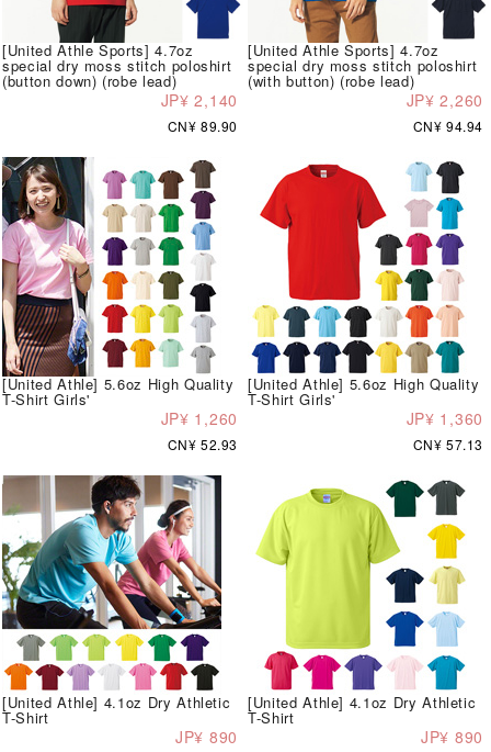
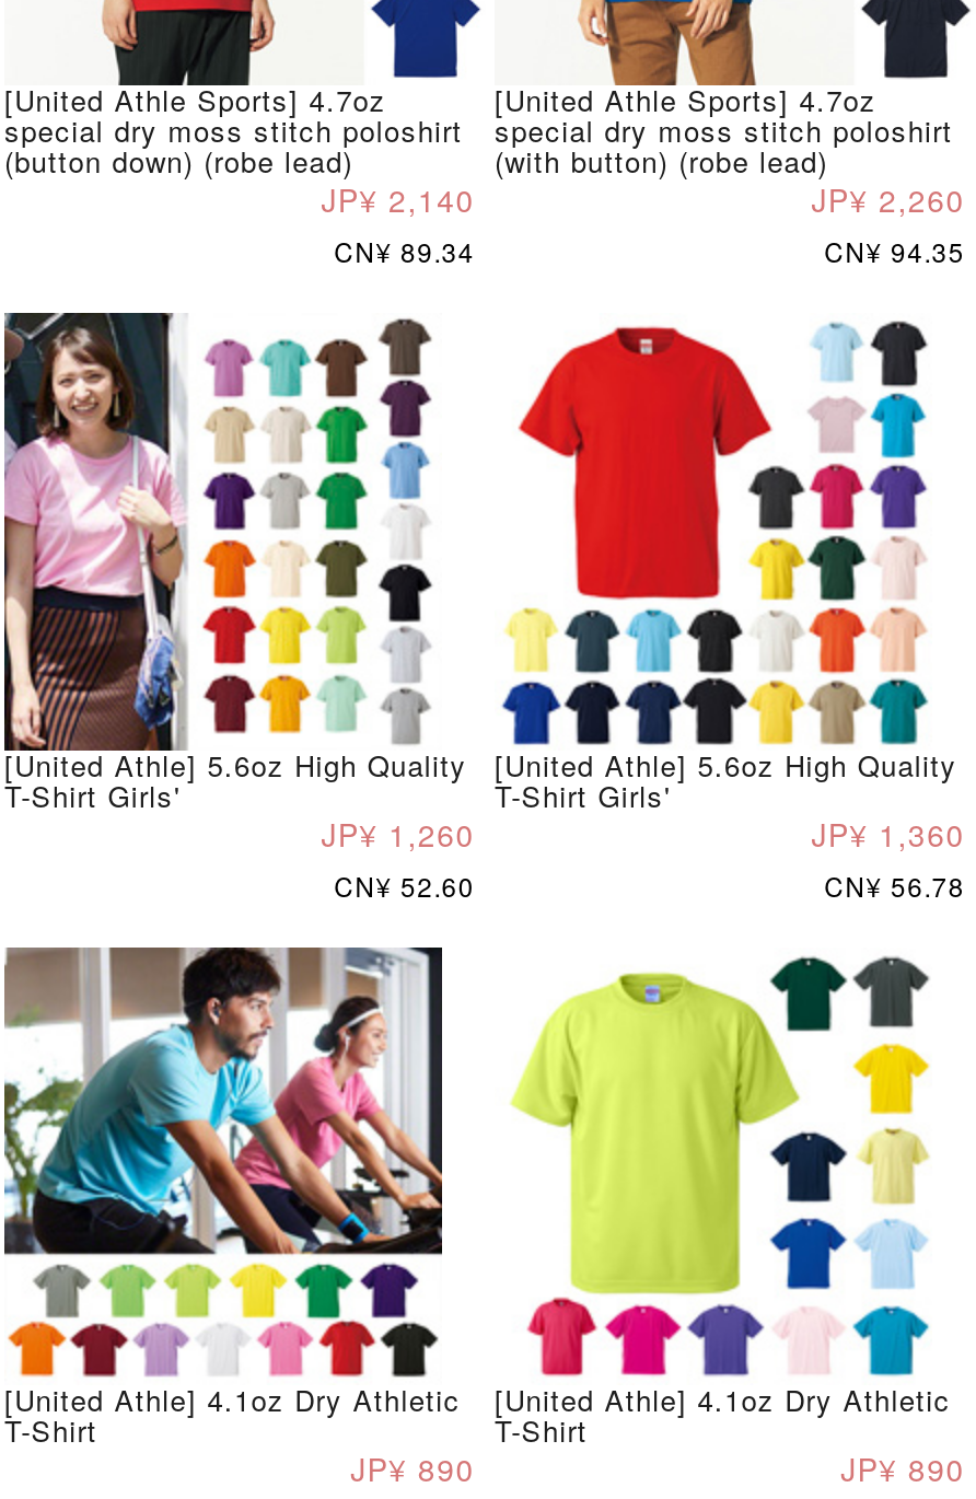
[167,117,238,135] CN¥ 89.90 -> [334,233,475,270] CN¥ 89.34
[413,117,483,135] CN¥ 94.94 -> [824,233,965,270] CN¥ 94.35
[167,435,238,454] CN¥ 52.93 -> [334,867,475,905] CN¥ 52.60
[413,435,483,454] CN¥ 57.13 -> [824,867,965,905] CN¥ 56.78

